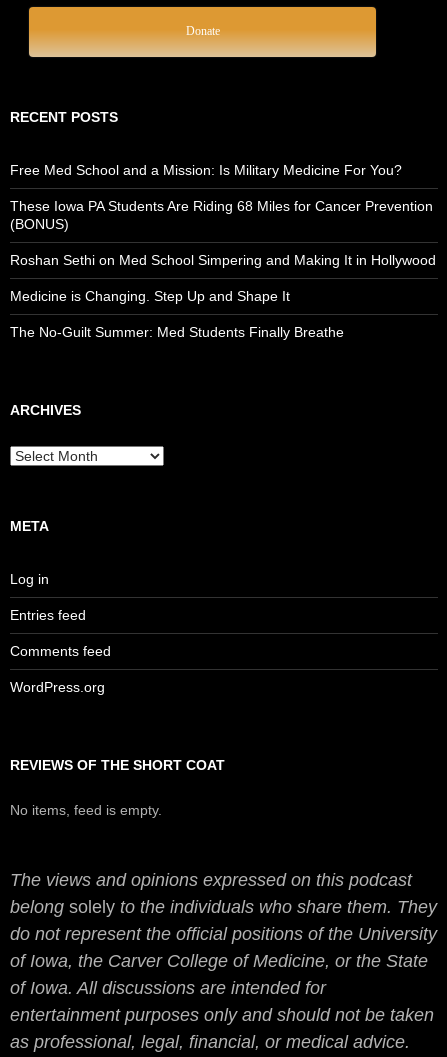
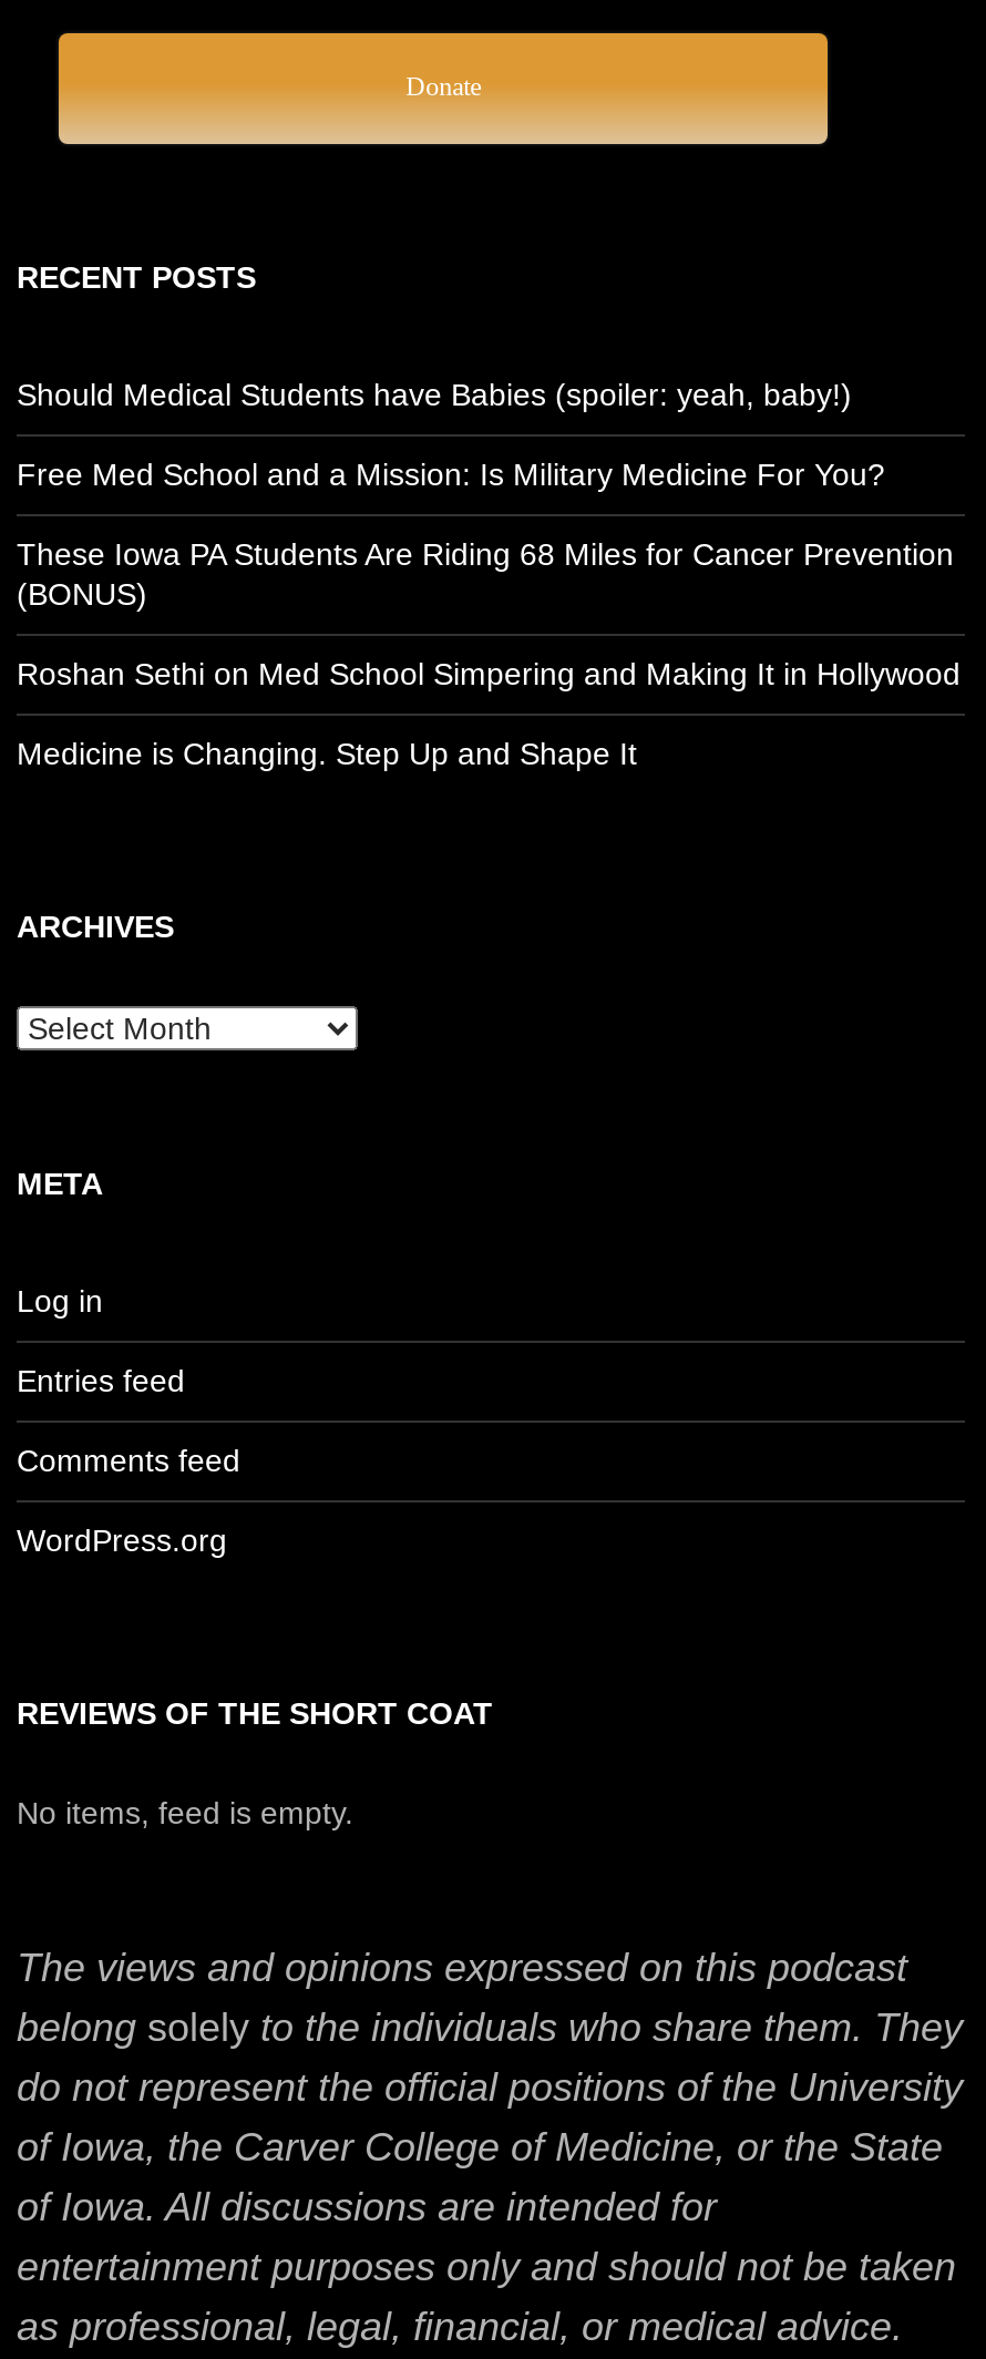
none -> [17,376,852,412] Should Medical Students have Babies (spoiler: yeah, baby!)
moved [10,162,436,304] -> [17,456,961,771]: Free Med School and a Mission: Is Military Medicine For You? | These Iowa PA Students Are Riding 68 Miles for Cancer Prevention | (BONUS) | Roshan Sethi on Med School Simpering and Making It in Hollywood | Medicine is Changing. Step Up and Shape It
[10,324,344,340] The No-Guilt Summer: Med Students Finally Breathe -> none

